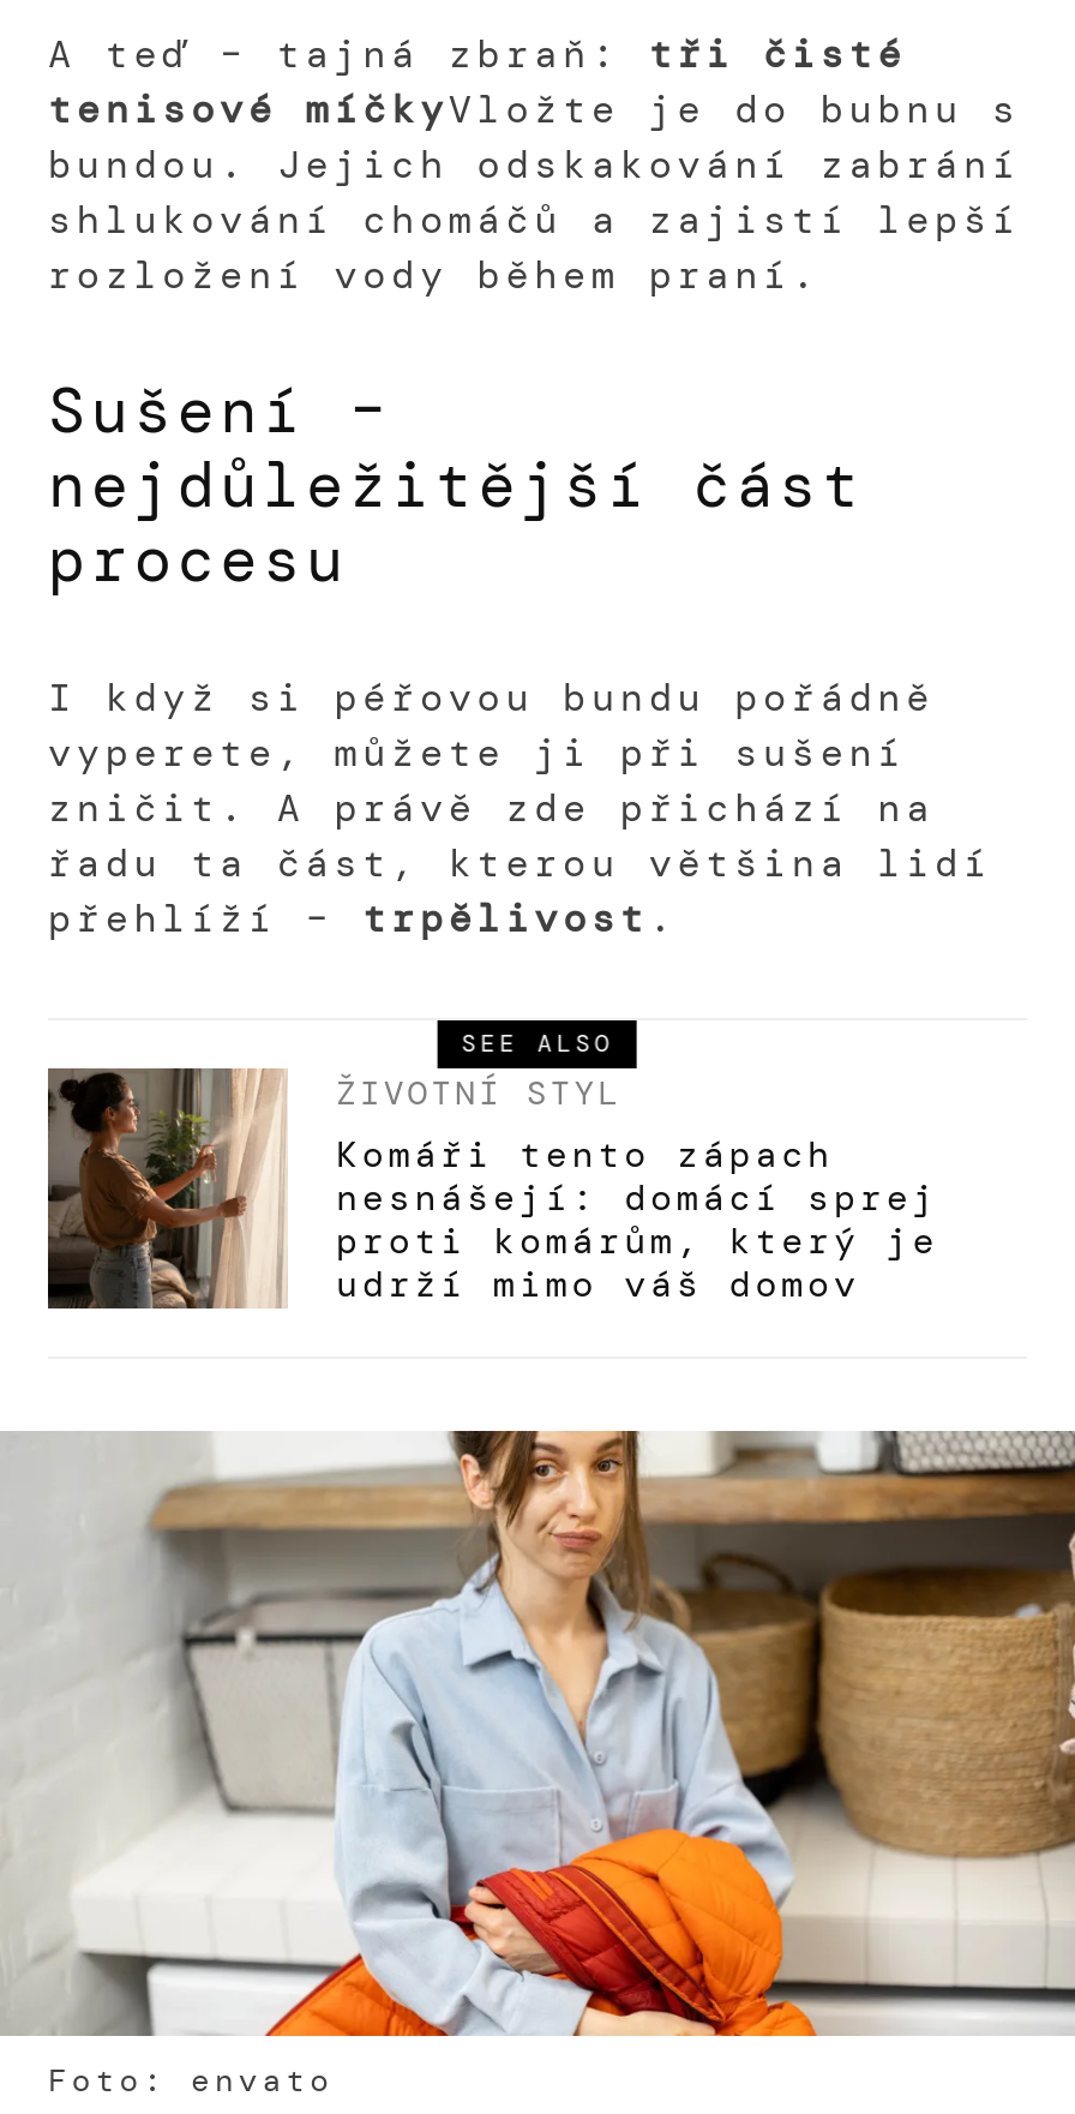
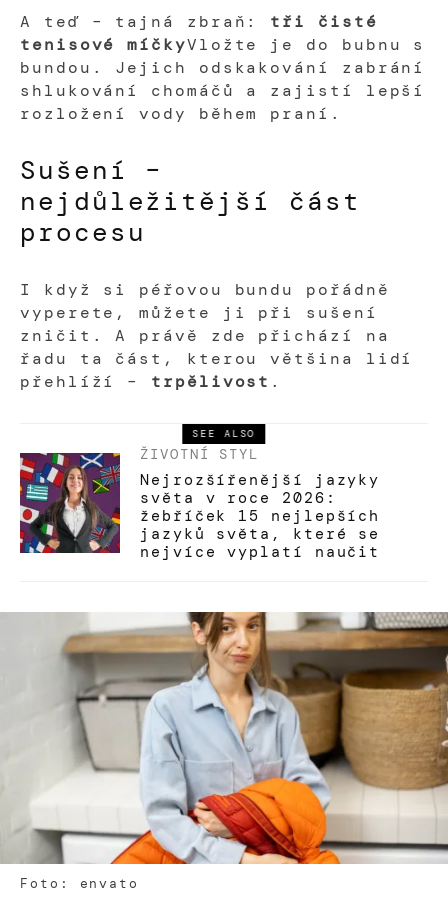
[46,1066,939,1313] [image] | Komáři tento zápach | nesnášejí: domácí sprej | proti komárům, který je | udrží mimo váš domov -> [19,445,380,562] [image] | Nejrozšířenější jazyky | světa v roce 2026: | žebříček 15 nejlepších | jazyků světa, které se | nejvíce vyplatí naučit

